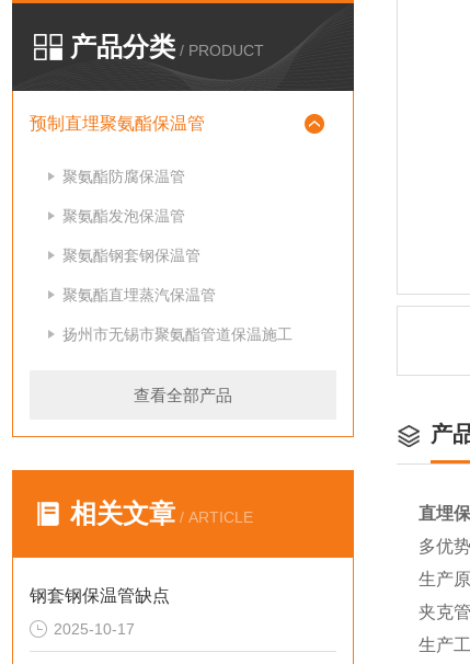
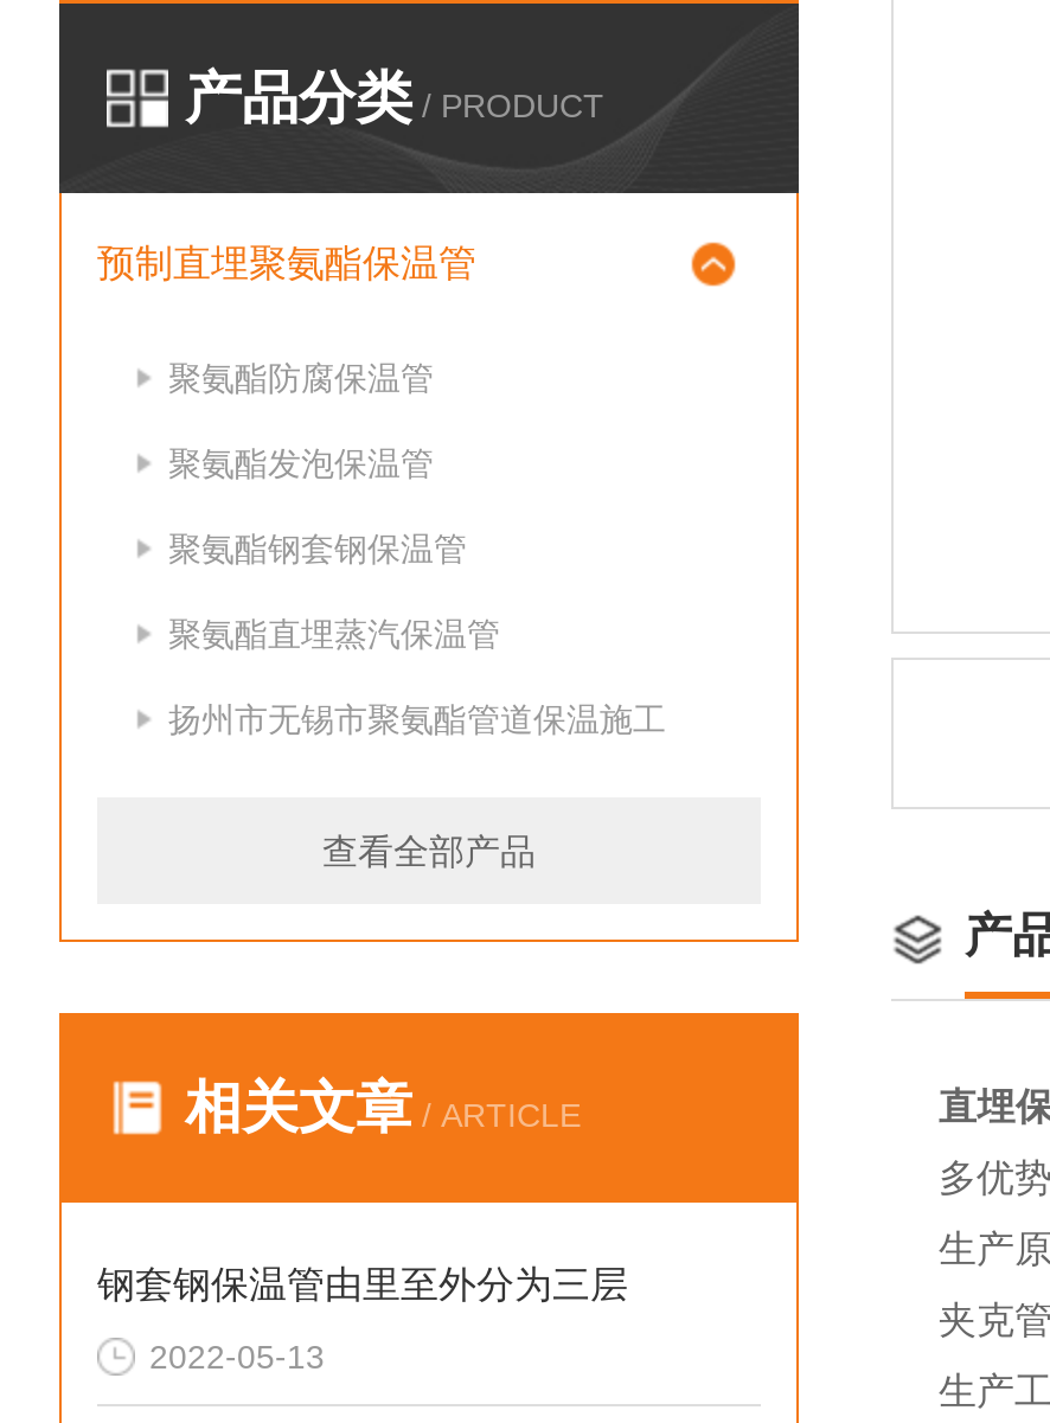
[30,586,170,605] 钢套钢保温管缺点 -> [97,1264,628,1305] 钢套钢保温管由里至外分为三层
[54,620,135,638] 2025-10-17 -> [149,1338,325,1376] 2022-05-13

